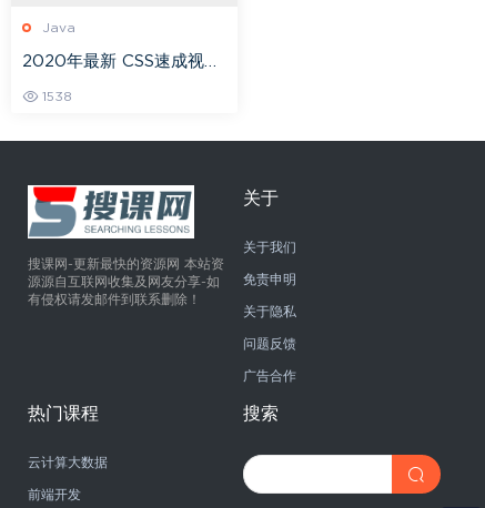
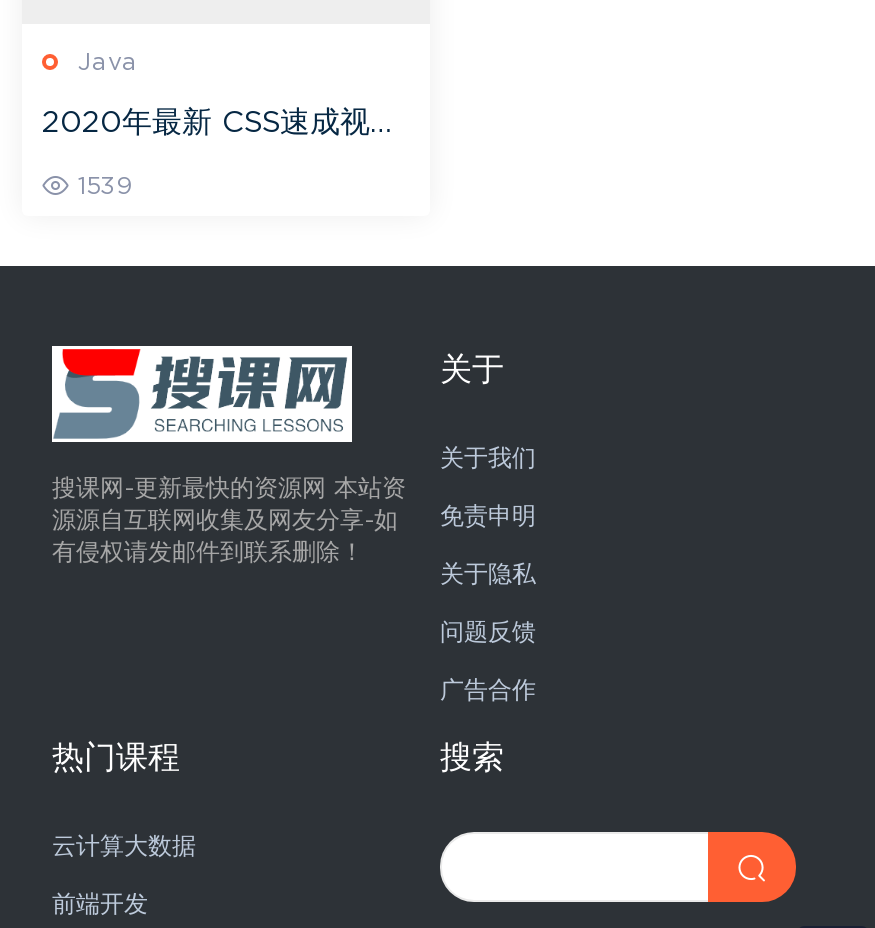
[38,90,72,103] 1538 -> [70,174,132,198] 1539

